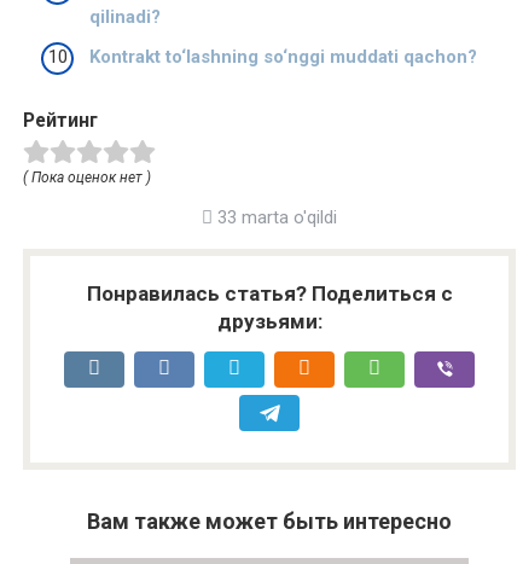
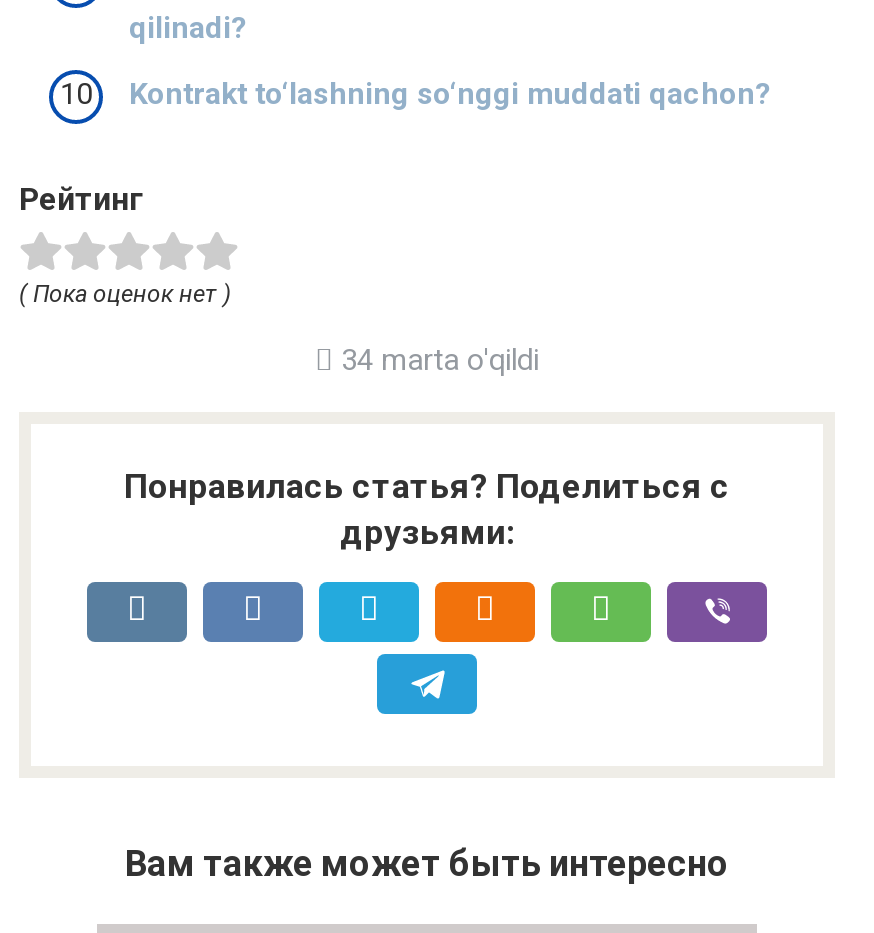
[213,207,337,228] 33 marta o'qildi -> [333,342,539,378] 34 marta o'qildi

